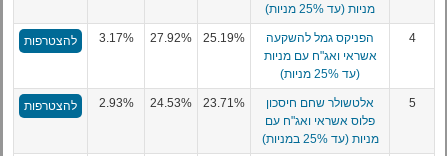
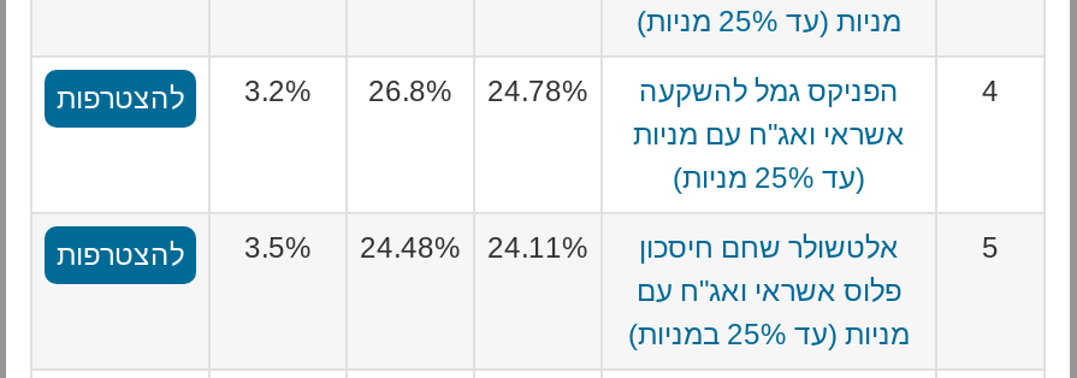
[98,31,133,45] 3.17% -> [244,75,312,109] 3.2%
[150,31,192,45] 27.92% -> [368,75,452,109] 26.8%
[203,31,245,45] 25.19% -> [487,75,588,109] 24.78%
[98,96,133,110] 2.93% -> [244,231,312,265] 3.5%
[150,96,192,110] 24.53% -> [360,231,461,265] 24.48%
[203,96,245,110] 23.71% -> [487,231,588,265] 24.11%

